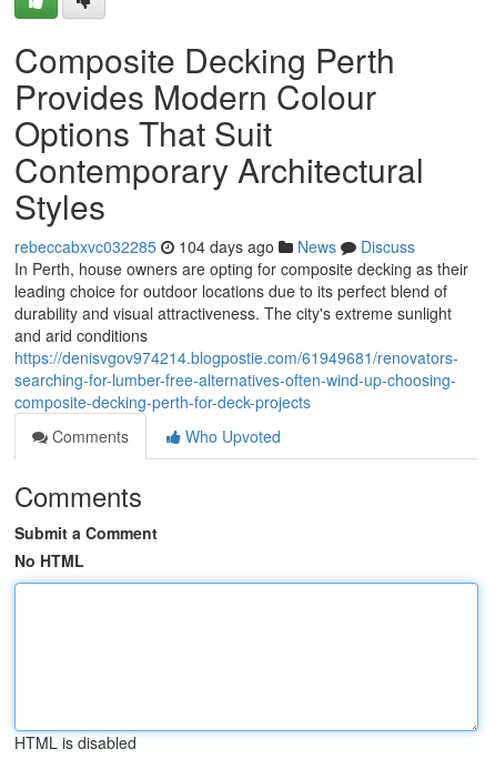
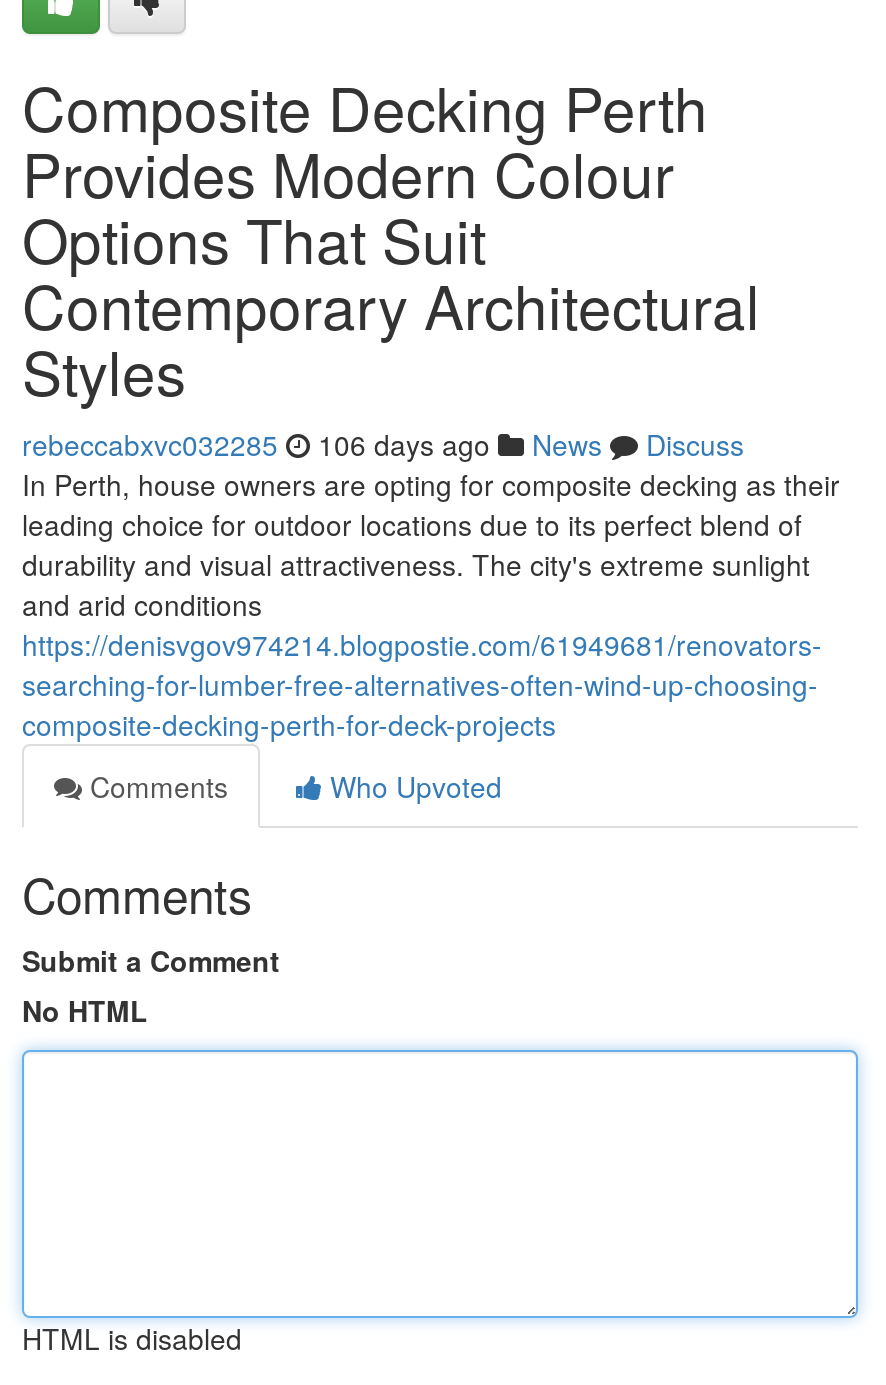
[14,235,415,257] rebeccabxvc032285 104 days ago News Discuss -> [22,424,744,464] rebeccabxvc032285 106 days ago News Discuss

